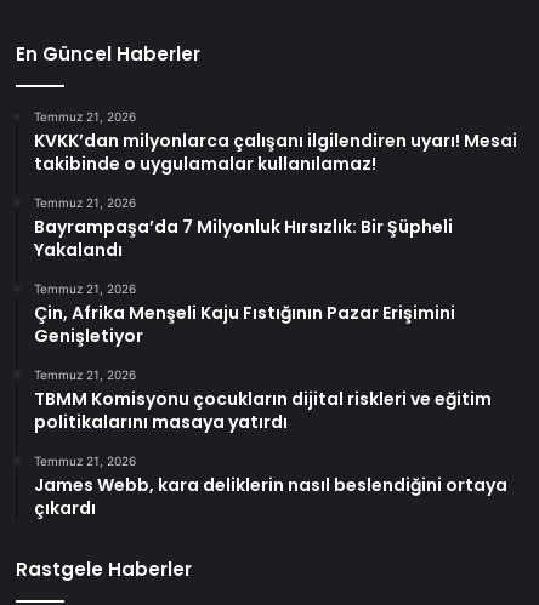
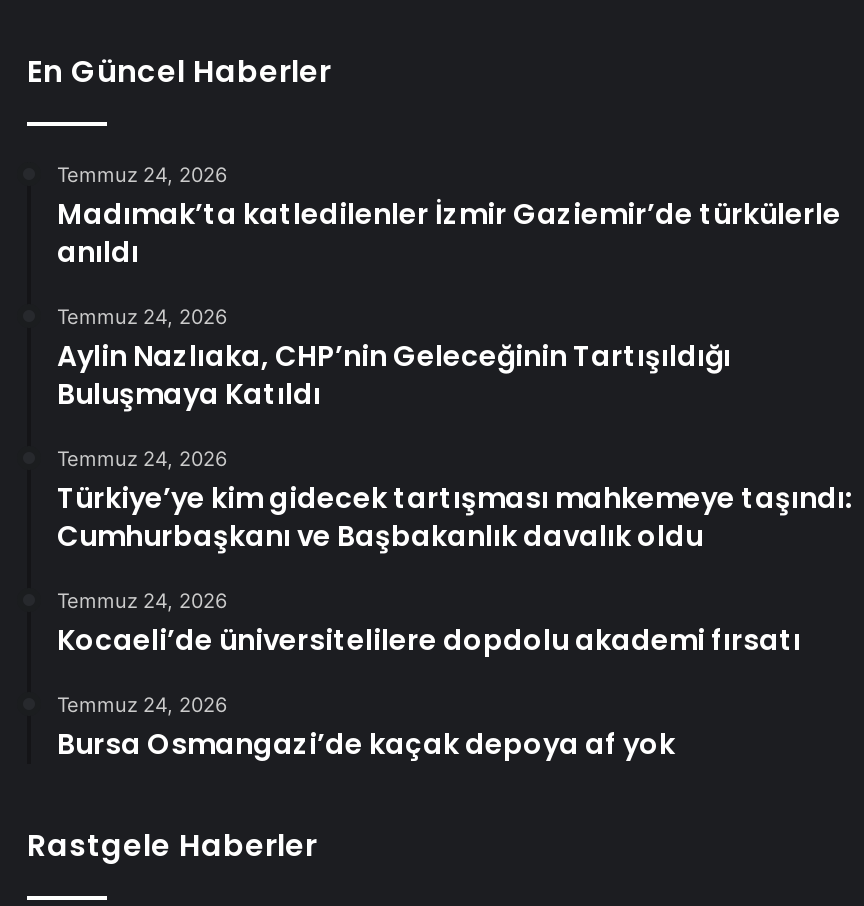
[34,109,517,176] Temmuz 21, 2026 | KVKK’dan milyonlarca çalışanı ilgilendiren uyarı! Mesai | takibinde o uygulamalar kullanılamaz! -> [57,162,841,272] Temmuz 24, 2026 | Madımak’ta katledilenler İzmir Gaziemir’de türkülerle | anıldı
[34,195,453,262] Temmuz 21, 2026 | Bayrampaşa’da 7 Milyonluk Hırsızlık: Bir Şüpheli | Yakalandı -> [57,304,731,414] Temmuz 24, 2026 | Aylin Nazlıaka, CHP’nin Geleceğinin Tartışıldığı | Buluşmaya Katıldı
[34,281,455,348] Temmuz 21, 2026 | Çin, Afrika Menşeli Kaju Fıstığının Pazar Erişimini | Genişletiyor -> [57,446,853,556] Temmuz 24, 2026 | Türkiye’ye kim gidecek tartışması mahkemeye taşındı: | Cumhurbaşkanı ve Başbakanlık davalık oldu
[34,367,492,434] Temmuz 21, 2026 | TBMM Komisyonu çocukların dijital riskleri ve eğitim | politikalarını masaya yatırdı -> [57,588,801,660] Temmuz 24, 2026 | Kocaeli’de üniversitelilere dopdolu akademi fırsatı
[34,453,507,520] Temmuz 21, 2026 | James Webb, kara deliklerin nasıl beslendiğini ortaya | çıkardı -> [57,692,675,764] Temmuz 24, 2026 | Bursa Osmangazi’de kaçak depoya af yok

